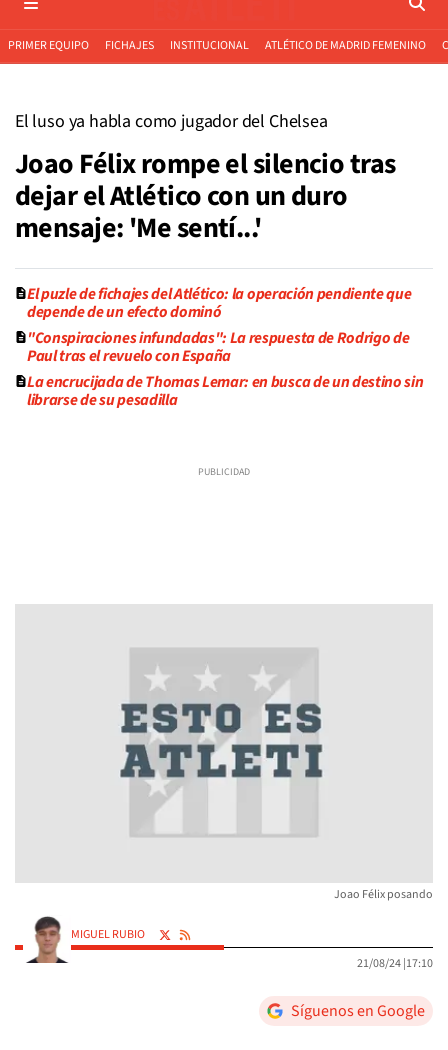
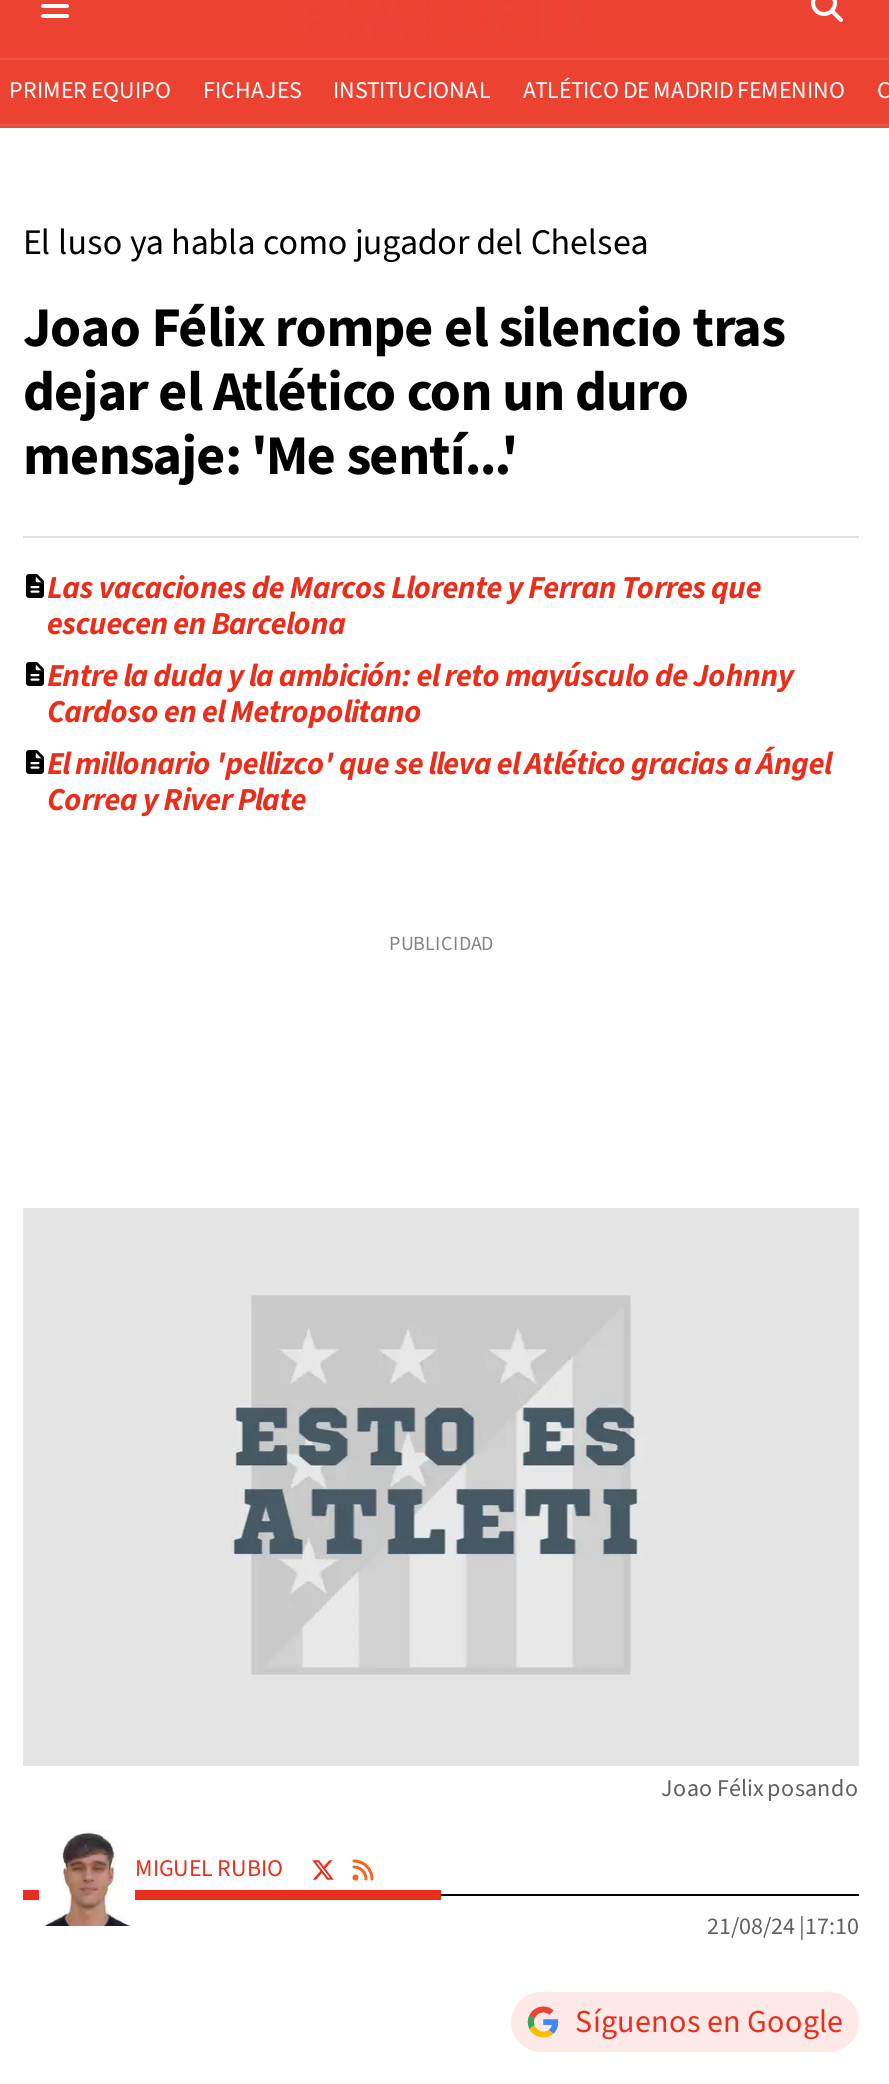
[27,283,423,411] El puzle de fichajes del Atlético: la operación pendiente que | depende de un efecto dominó | "Conspiraciones infundadas": La respuesta de Rodrigo de | Paul tras el revuelo con España | La encrucijada de Thomas Lemar: en busca de un destino sin | librarse de su pesadilla -> [47,566,831,822] Las vacaciones de Marcos Llorente y Ferran Torres que | escuecen en Barcelona | Entre la duda y la ambición: el reto mayúsculo de Johnny | Cardoso en el Metropolitano | El millonario 'pellizco' que se lleva el Atlético gracias a Ángel | Correa y River Plate

